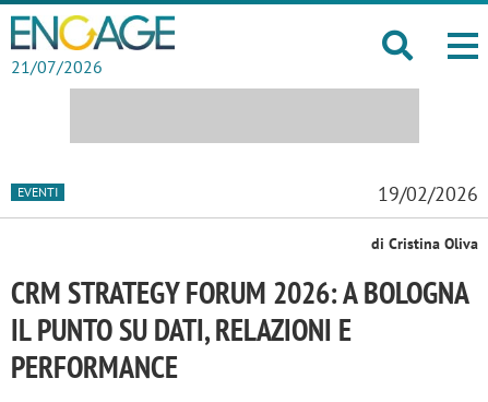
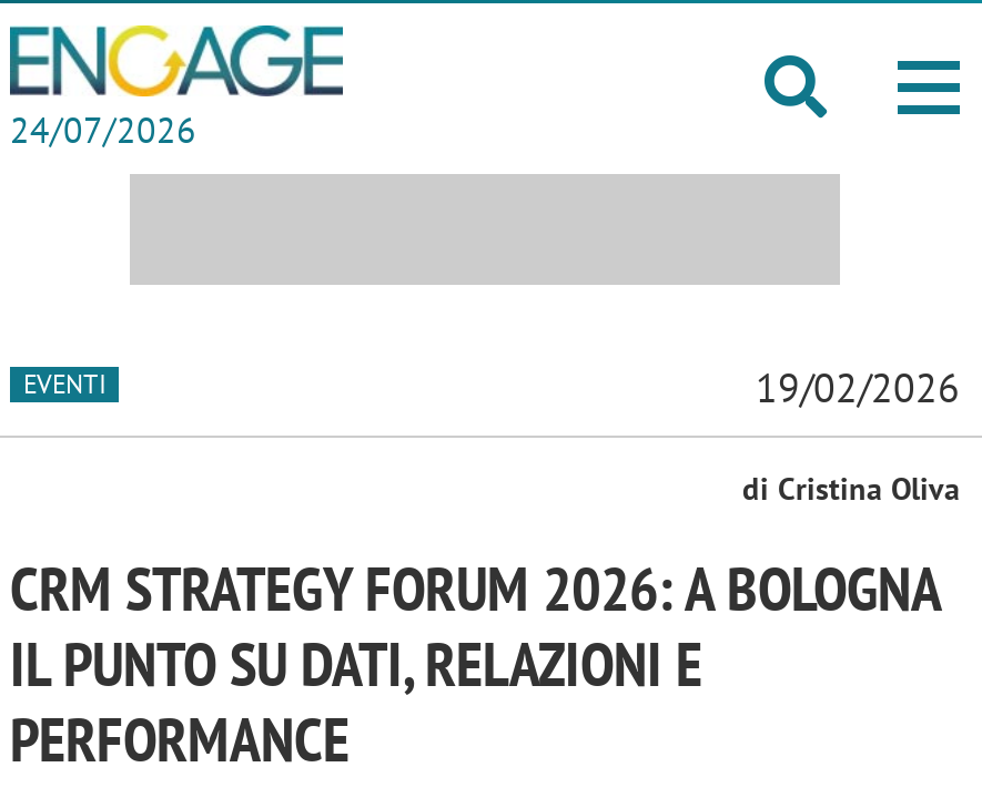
[11,55,103,77] 21/07/2026 -> [10,107,196,151] 24/07/2026

